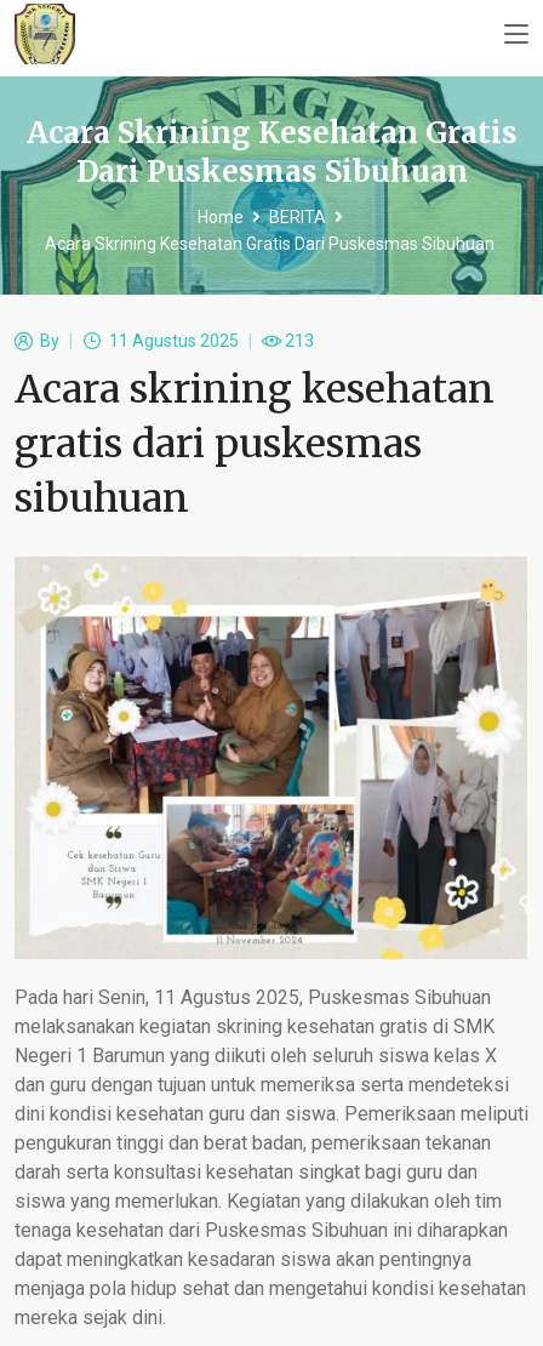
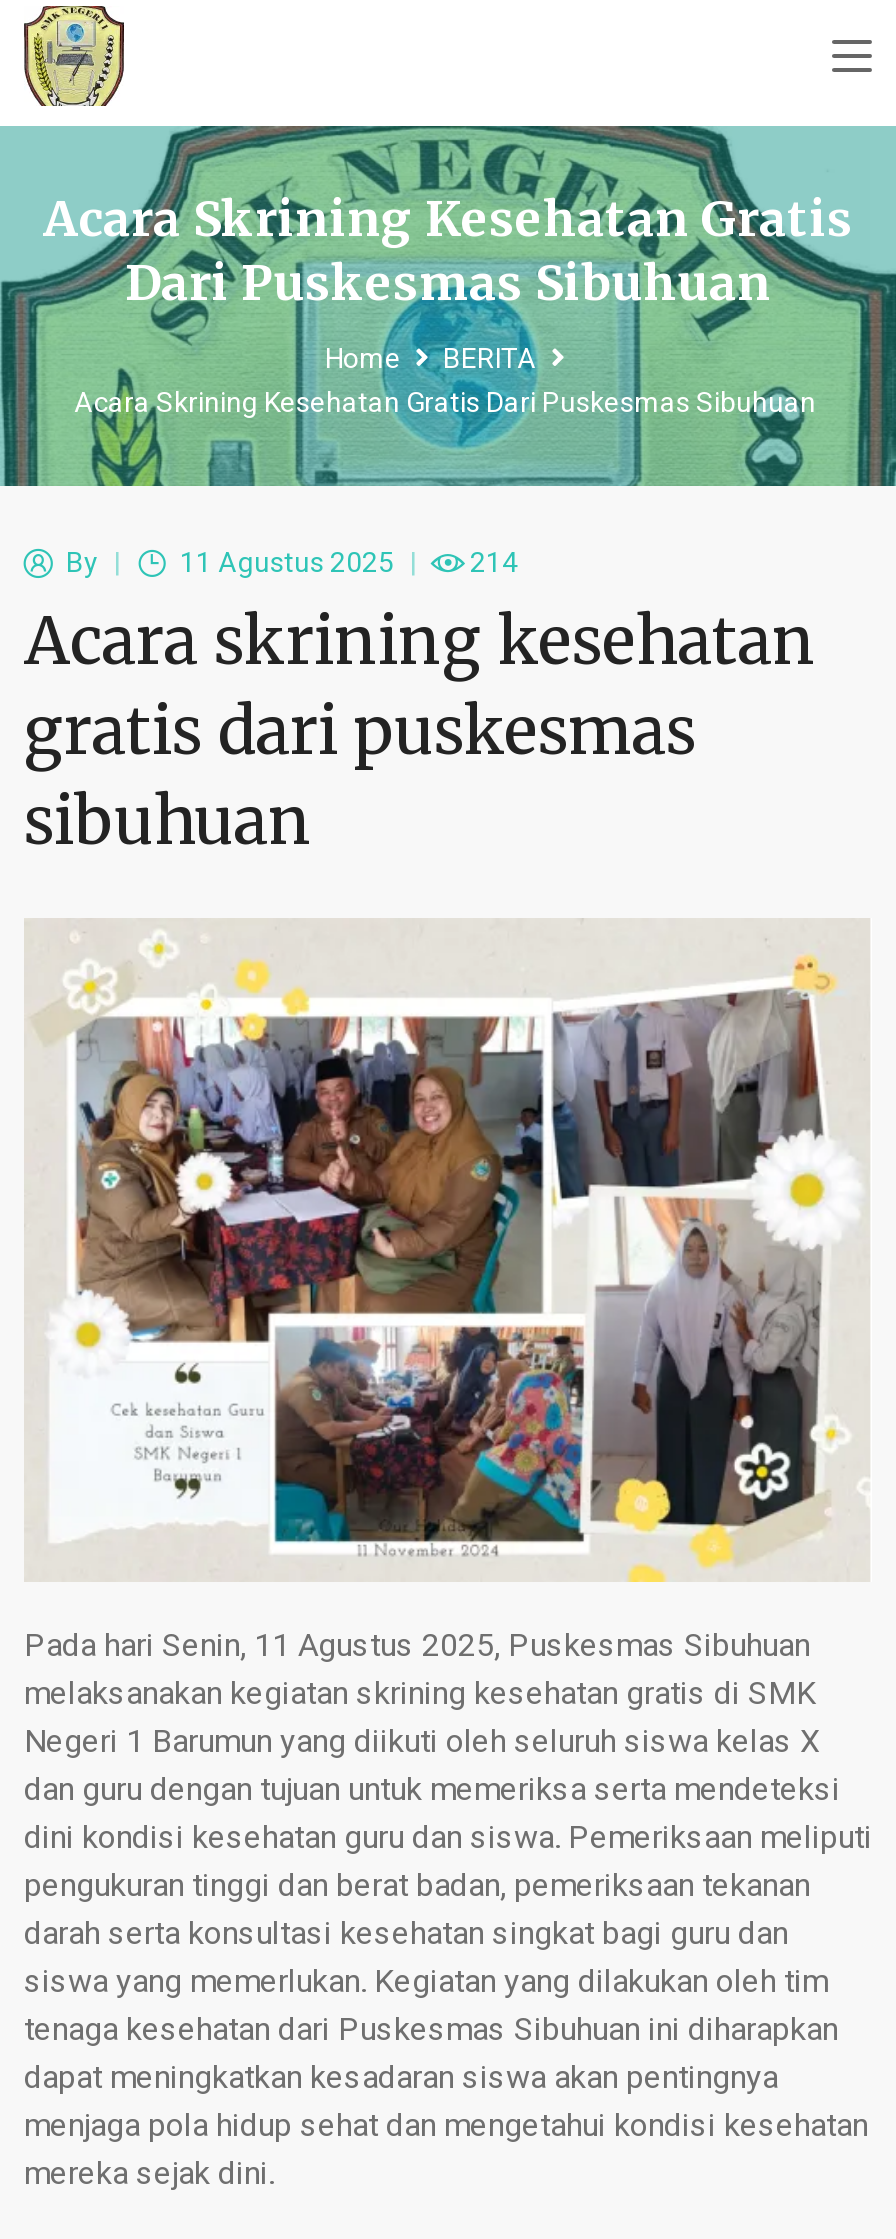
[285,331,314,350] 213 -> [470,546,518,578] 214

